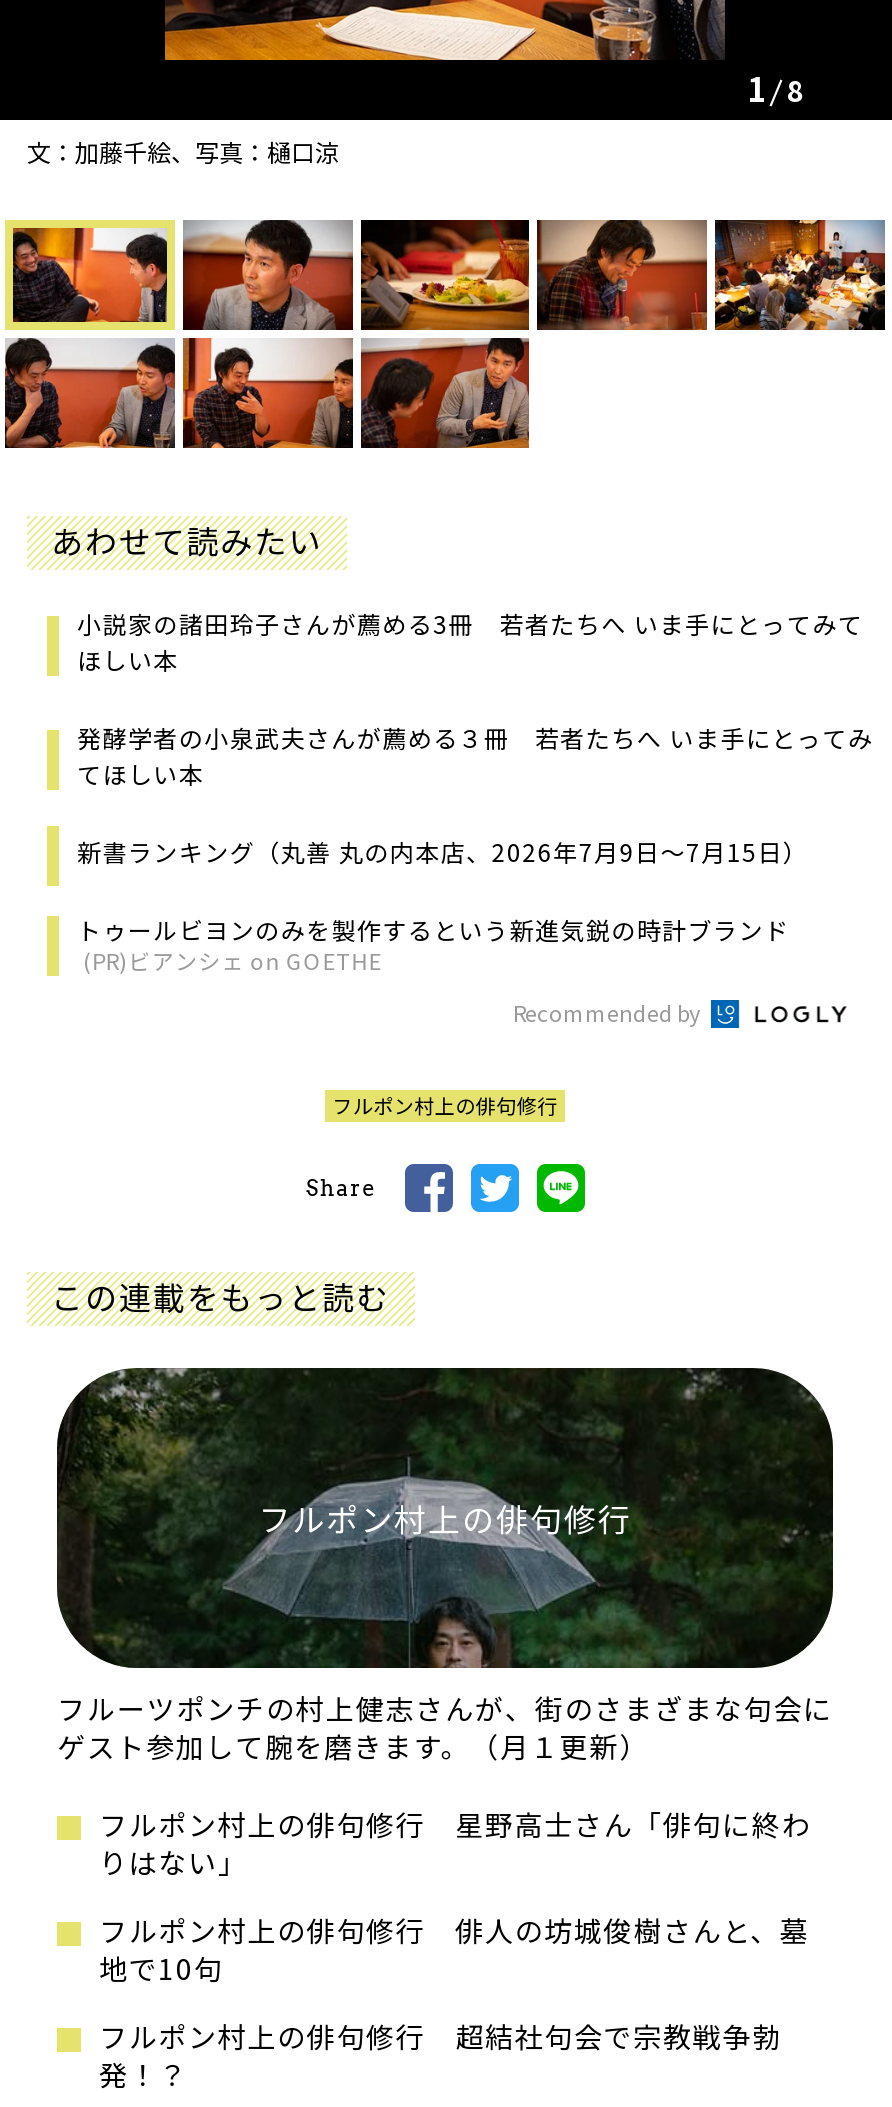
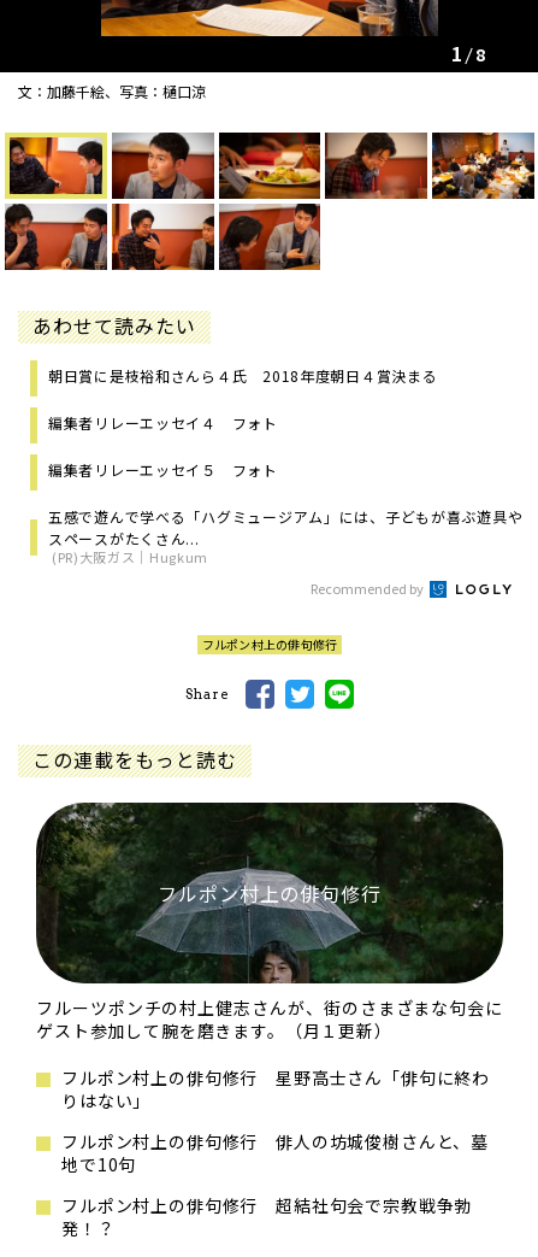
[77,606,863,676] 小説家の諸田玲子さんが薦める3冊 若者たちへ いま手にとってみて | ほしい本 -> [48,365,437,386] 朝日賞に是枝裕和さんら４氏 2018年度朝日４賞決まる
[77,720,873,790] 発酵学者の小泉武夫さんが薦める３冊 若者たちへ いま手にとってみ | てほしい本 -> [48,412,278,433] 編集者リレーエッセイ４ フォト
[77,834,809,868] 新書ランキング（丸善 丸の内本店、2026年7月9日～7月15日） -> [48,459,278,480] 編集者リレーエッセイ５ フォト
[77,912,789,976] トゥールビヨンのみを製作するという新進気鋭の時計ブランド | (PR)ビアンシェ on GOETHE -> [48,506,523,566] 五感で遊んで学べる「ハグミュージアム」には、子どもが喜ぶ遊具や | スペースがたくさん... | (PR)大阪ガス｜Hugkum

